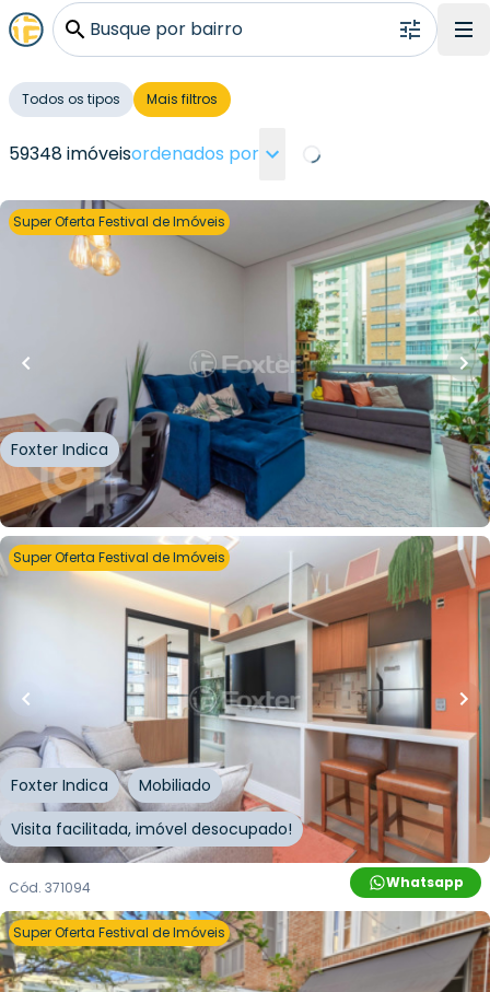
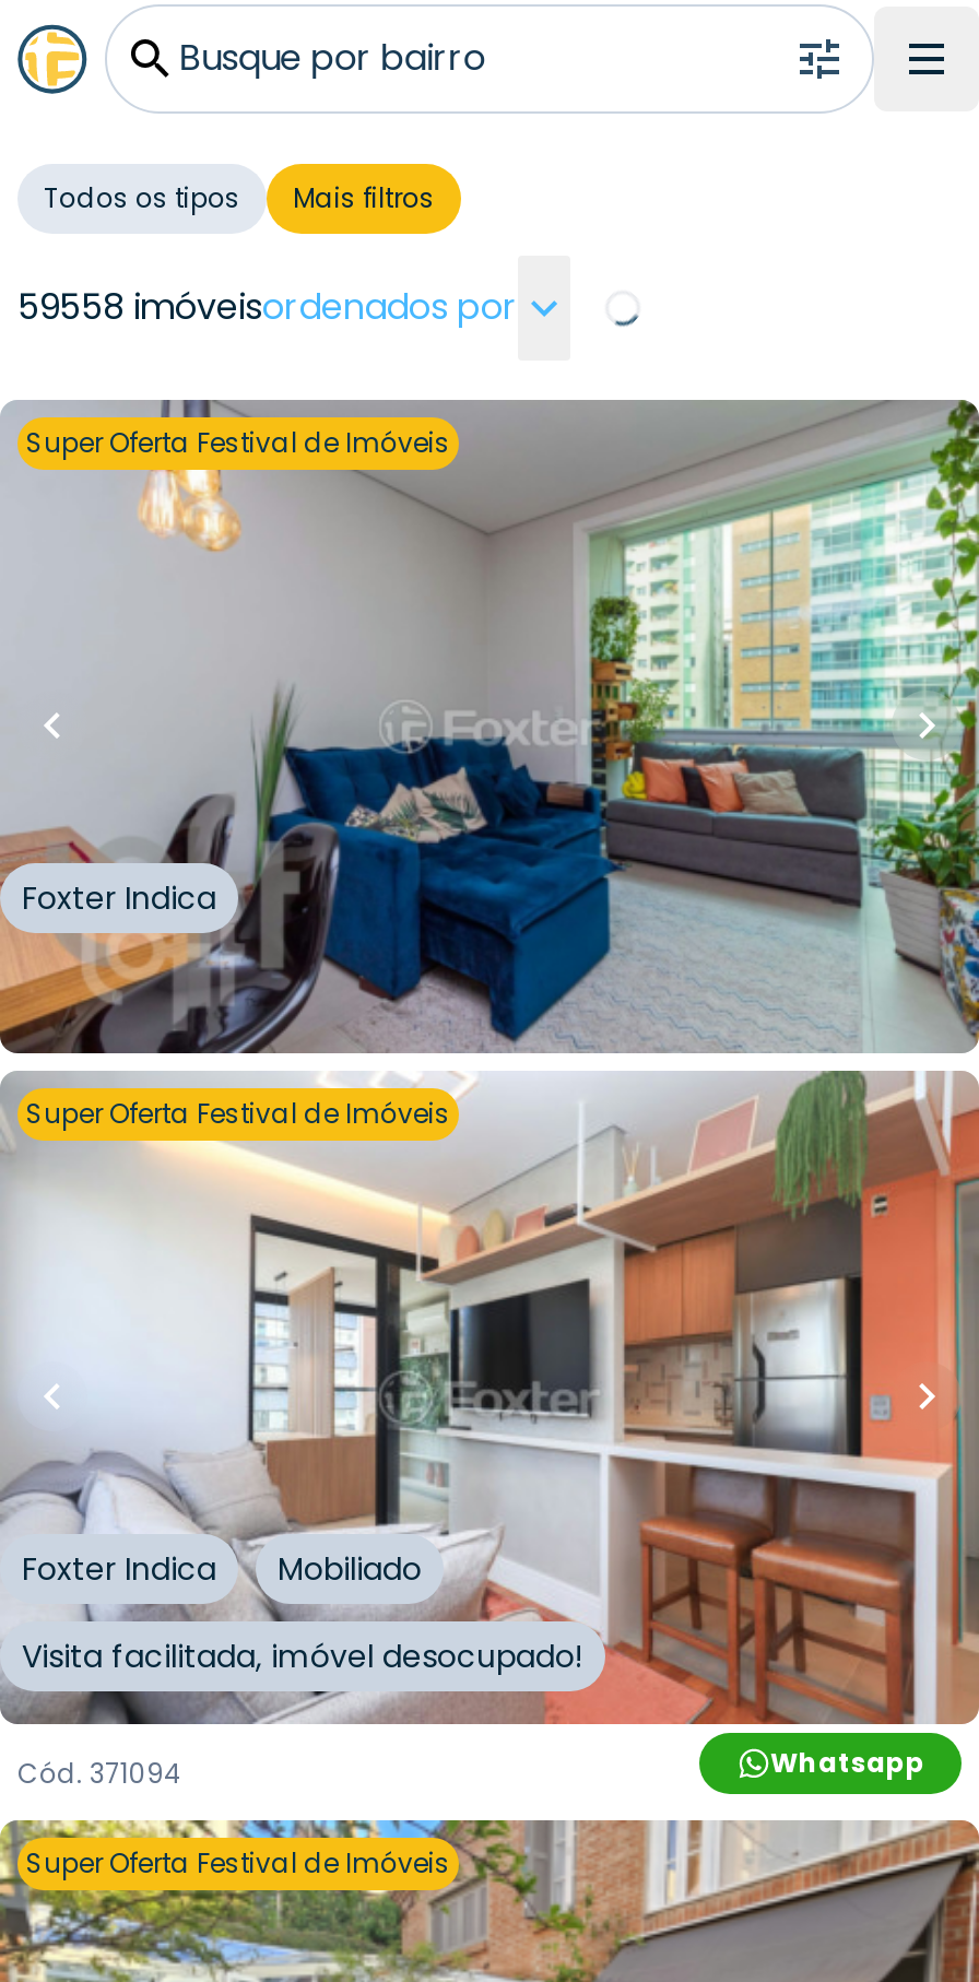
[9,141,259,166] 59348 imóveisordenados por -> [17,282,518,332] 59558 imóveisordenados por

